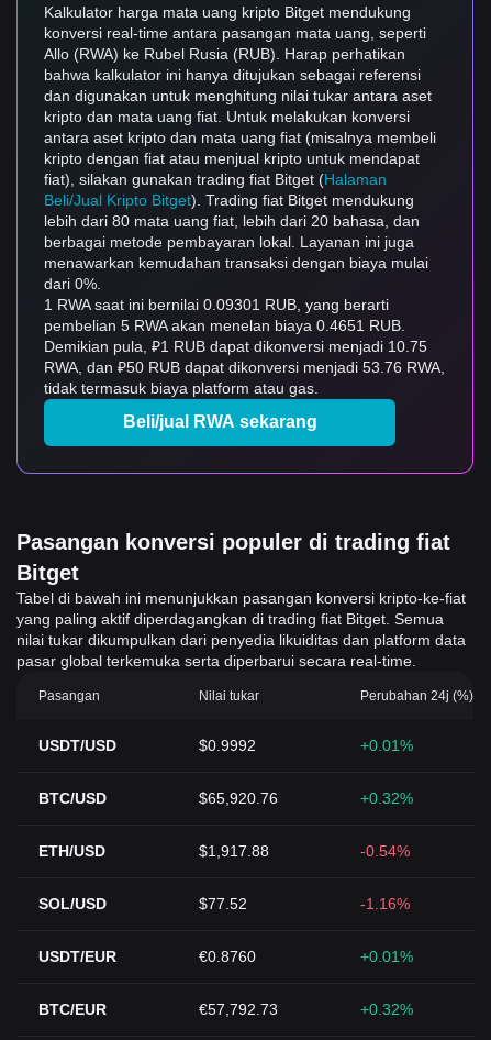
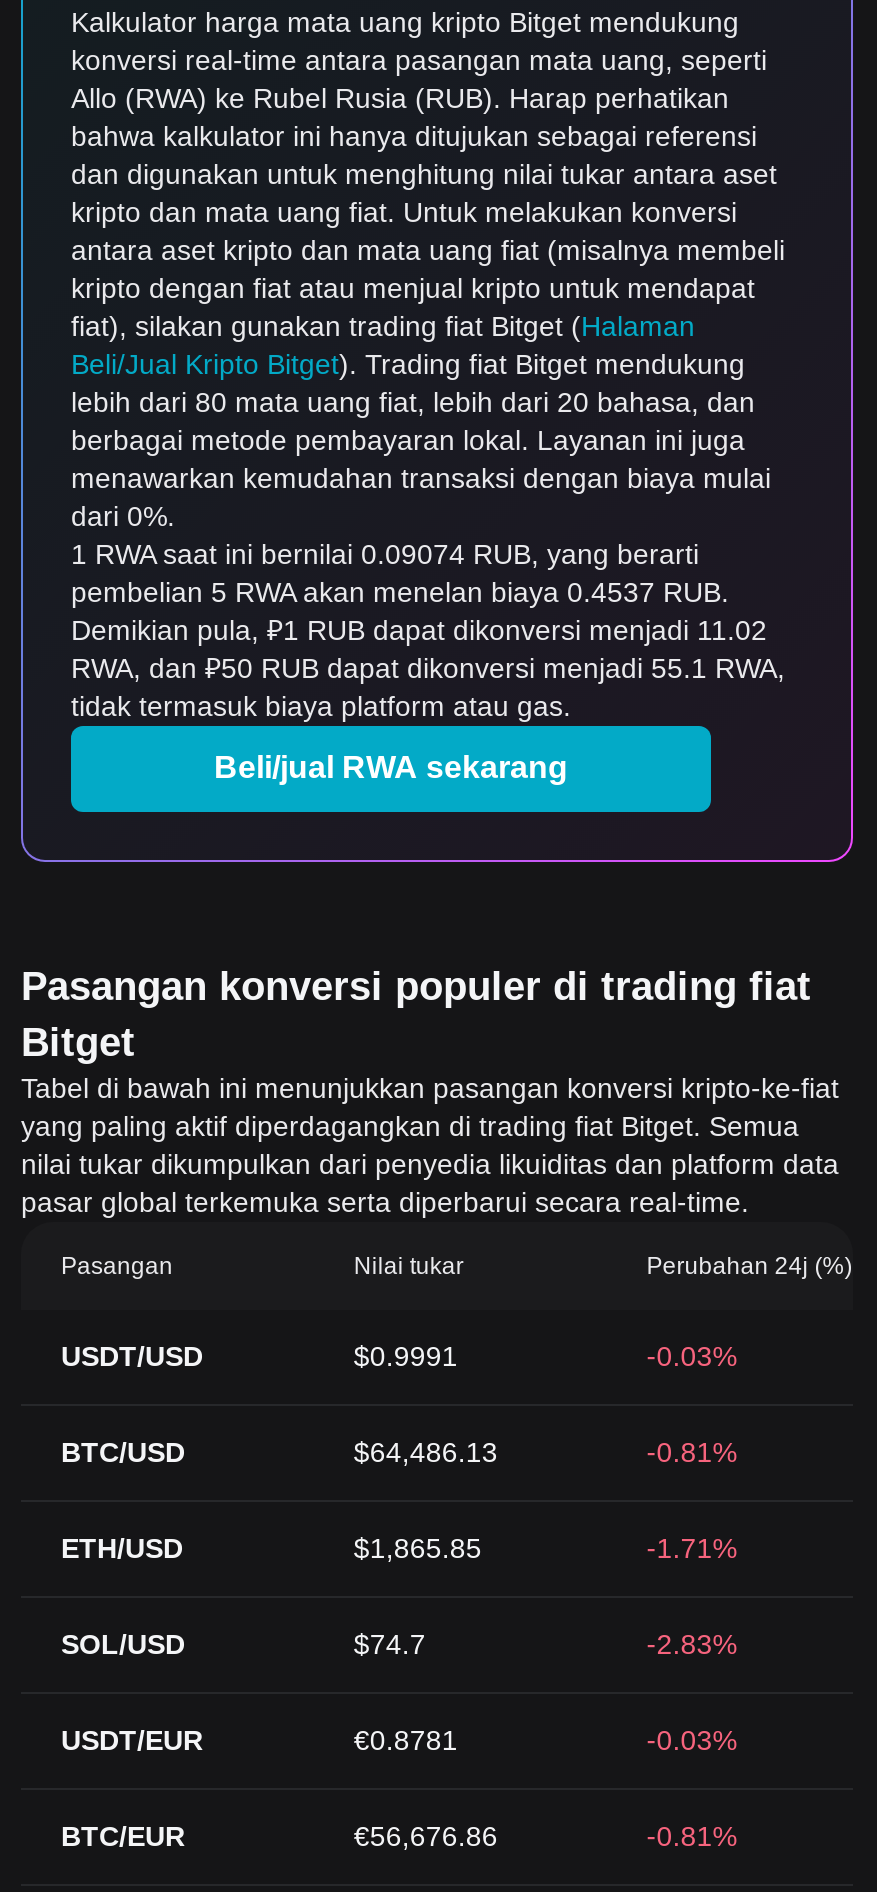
[44,296,389,313] 1 RWA saat ini bernilai 0.09301 RUB, yang berarti -> [71,538,699,570] 1 RWA saat ini bernilai 0.09074 RUB, yang berarti
[44,317,405,334] pembelian 5 RWA akan menelan biaya 0.4651 RUB. -> [71,576,729,608] pembelian 5 RWA akan menelan biaya 0.4537 RUB.
[44,338,427,355] Demikian pula, ₽1 RUB dapat dikonversi menjadi 10.75 -> [71,614,767,646] Demikian pula, ₽1 RUB dapat dikonversi menjadi 11.02
[44,358,445,376] RWA, dan ₽50 RUB dapat dikonversi menjadi 53.76 RWA, -> [71,652,785,684] RWA, dan ₽50 RUB dapat dikonversi menjadi 55.1 RWA,
[199,737,256,754] $0.9992 -> [354,1340,458,1372] $0.9991
[360,737,413,754] +0.01% -> [647,1340,737,1372] -0.03%
[199,789,278,807] $65,920.76 -> [354,1436,498,1468] $64,486.13
[360,789,413,807] +0.32% -> [647,1436,737,1468] -0.81%
[199,842,270,860] $1,917.88 -> [354,1532,482,1564] $1,865.85
[360,842,409,860] -0.54% -> [647,1532,737,1564] -1.71%
[199,895,248,912] $77.52 -> [354,1628,426,1660] $74.7
[360,895,409,912] -1.16% -> [647,1628,737,1660] -2.83%
[199,948,256,965] €0.8760 -> [354,1724,458,1756] €0.8781
[360,948,413,965] +0.01% -> [647,1724,737,1756] -0.03%
[199,1000,278,1018] €57,792.73 -> [354,1820,498,1852] €56,676.86
[360,1000,413,1018] +0.32% -> [647,1820,737,1852] -0.81%

